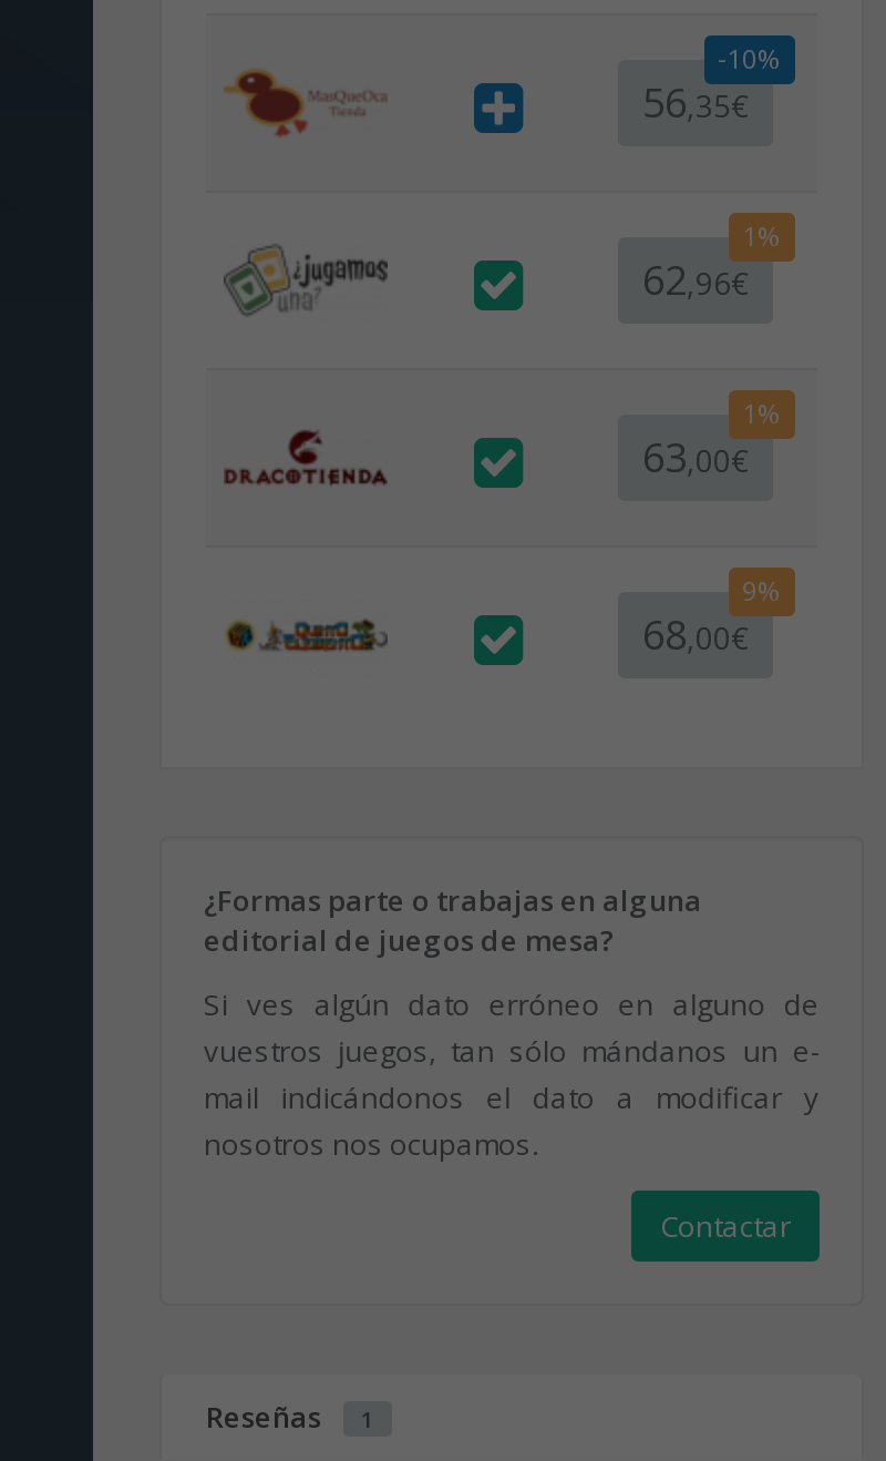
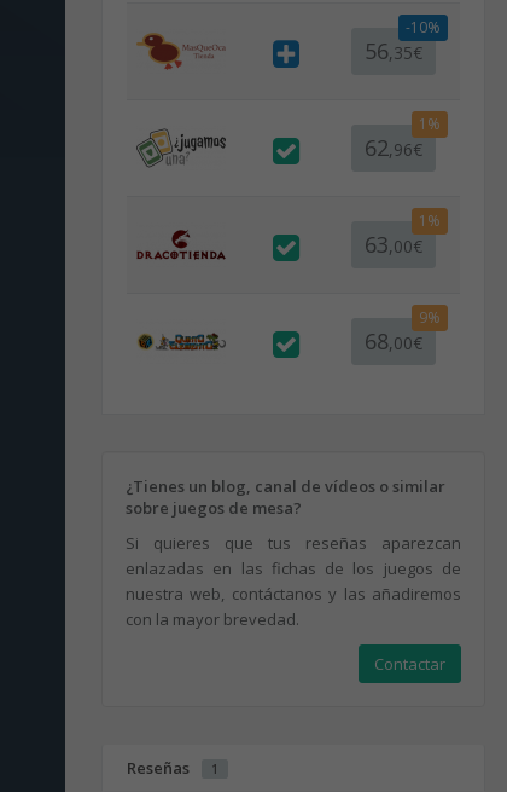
[204,879,702,959] ¿Formas parte o trabajas en alguna | editorial de juegos de mesa? -> [126,475,445,518] ¿Tienes un blog, canal de vídeos o similar | sobre juegos de mesa?
[204,983,820,1163] Si ves algún dato erróneo en alguno de | vuestros juegos, tan sólo mándanos un e- | mail indicándonos el dato a modificar y | nosotros nos ocupamos. -> [126,531,461,629] Si quieres que tus reseñas aparezcan | enlazadas en las fichas de los juegos de | nuestra web, contáctanos y las añadiremos | con la mayor brevedad.

